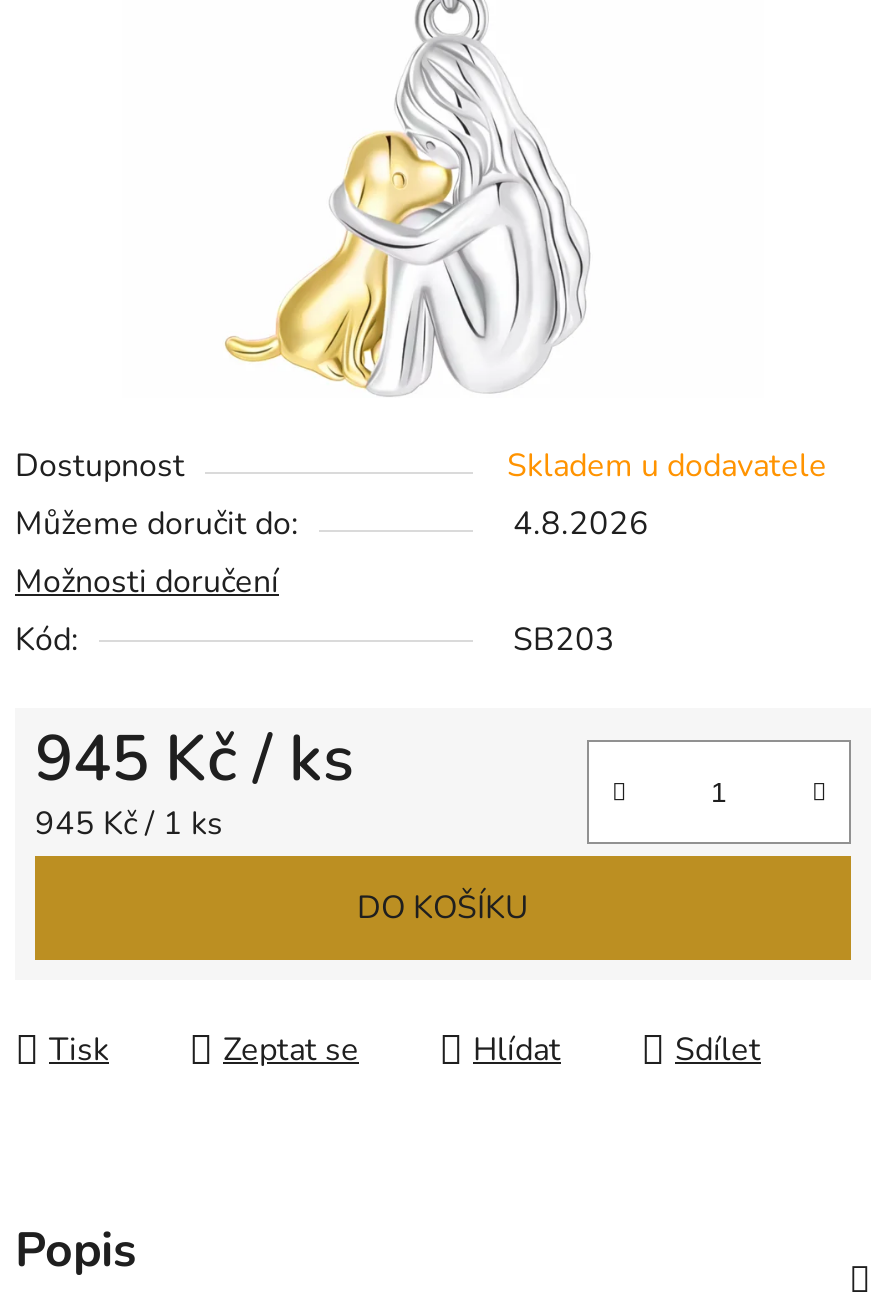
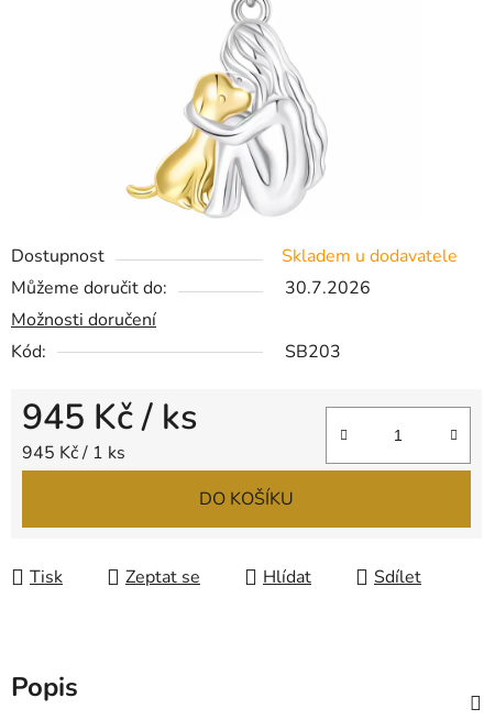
[513,502,649,546] 4.8.2026 -> [285,276,371,300] 30.7.2026

